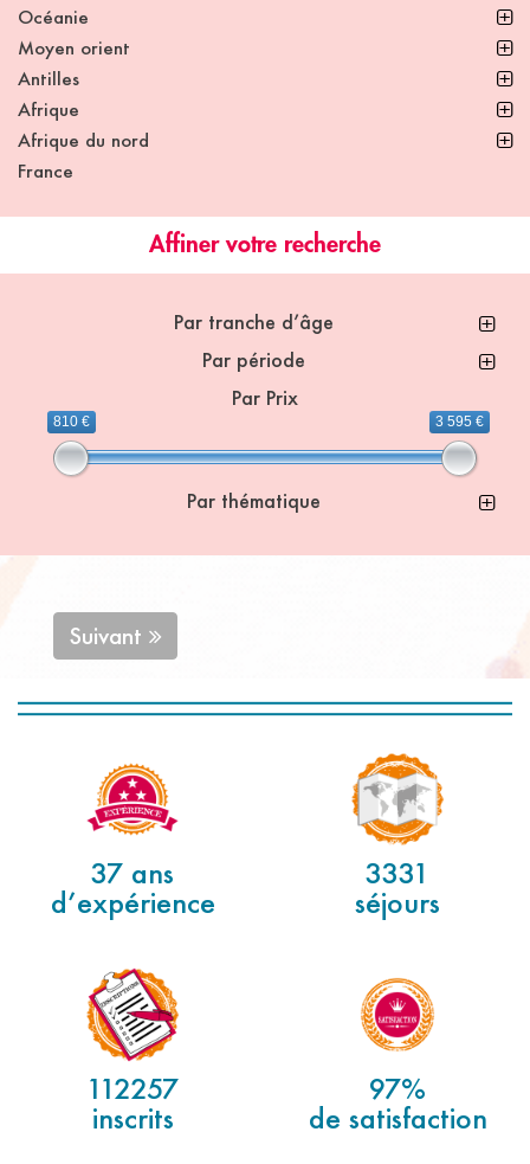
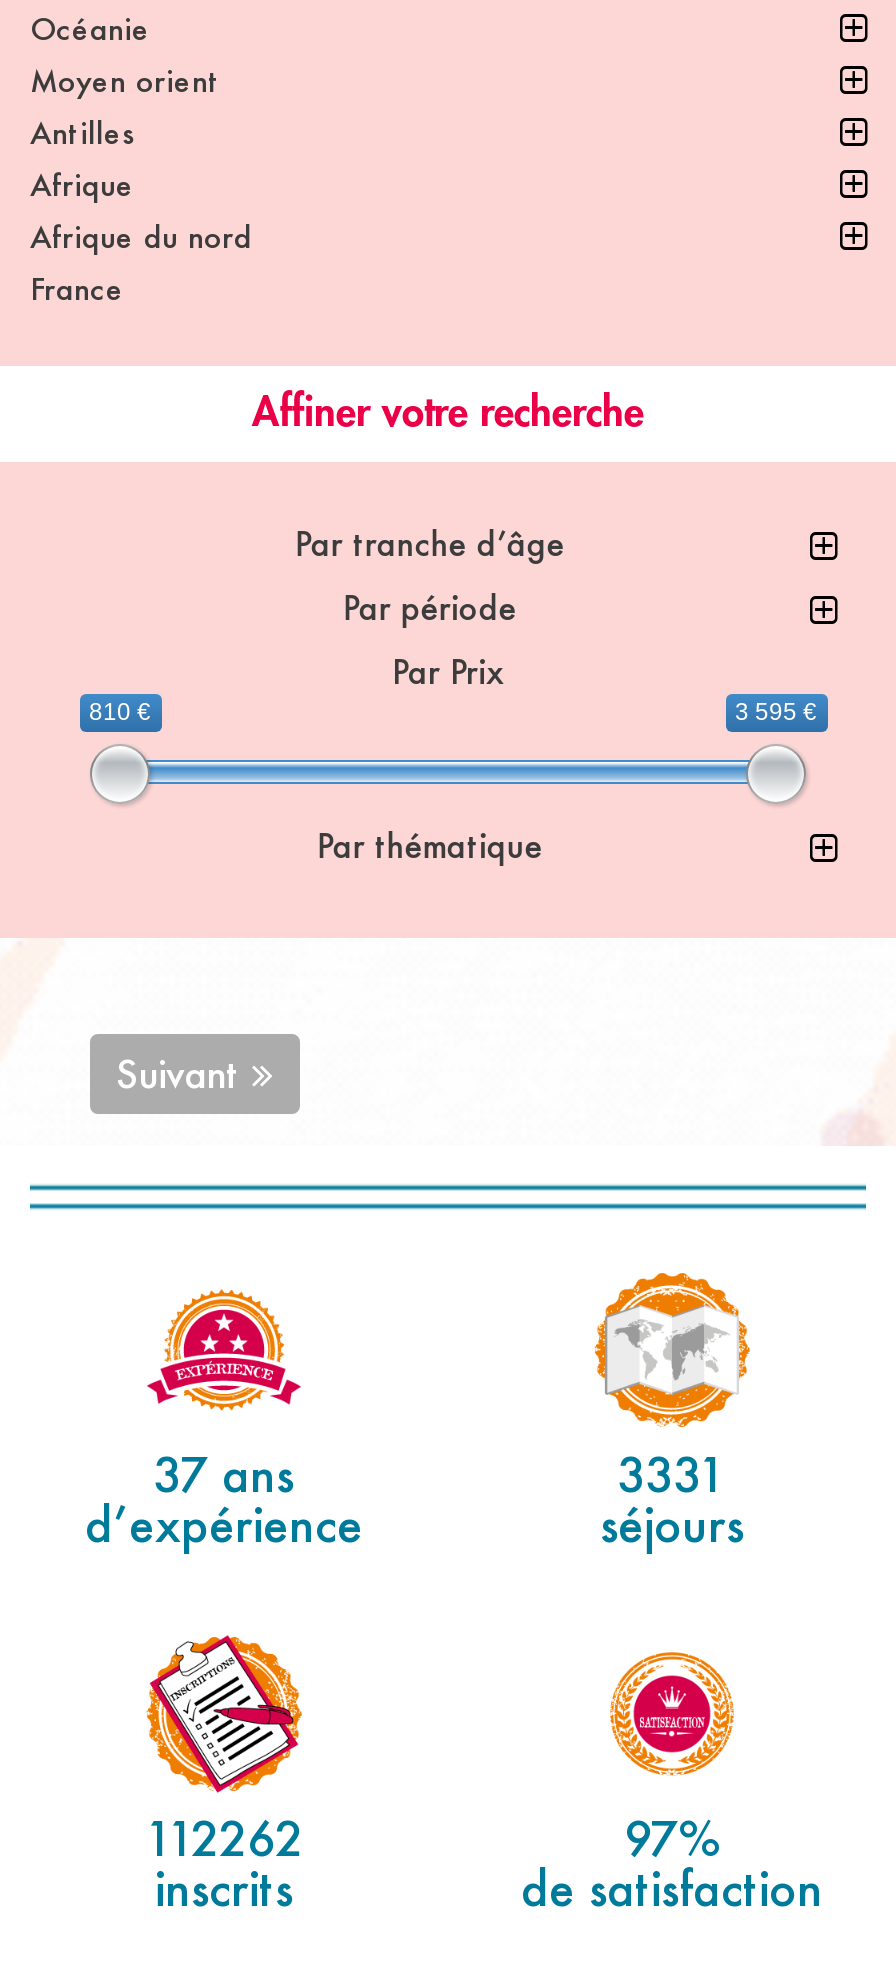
[86,1070,179,1105] 112257 -> [145,1807,303,1867] 112262

